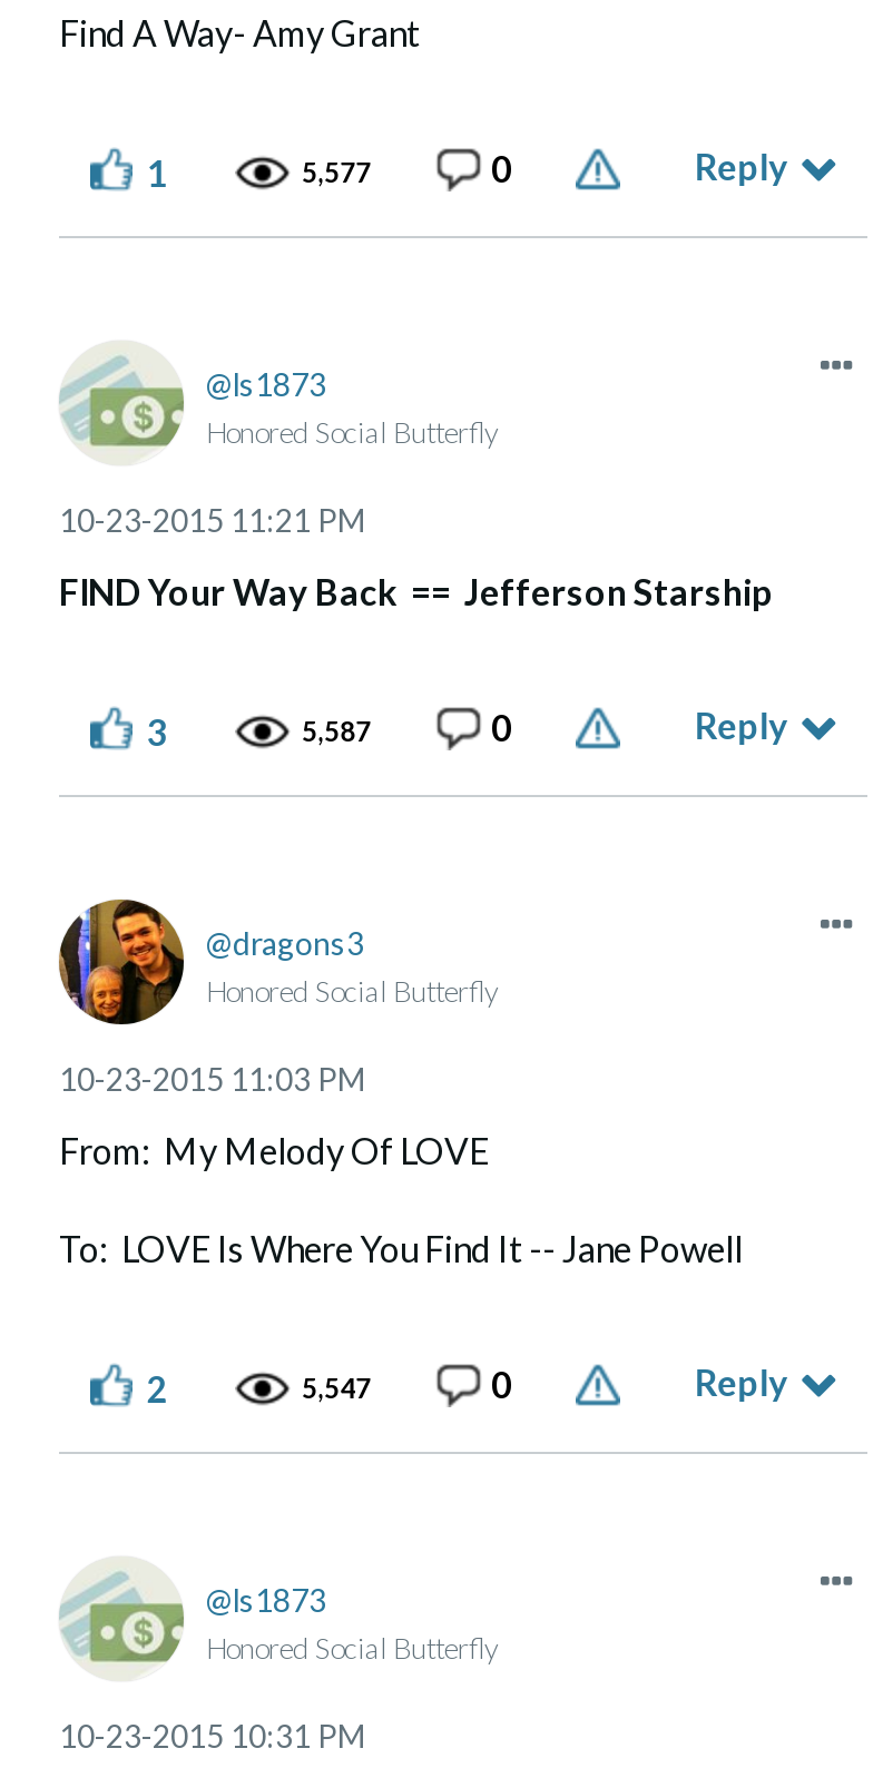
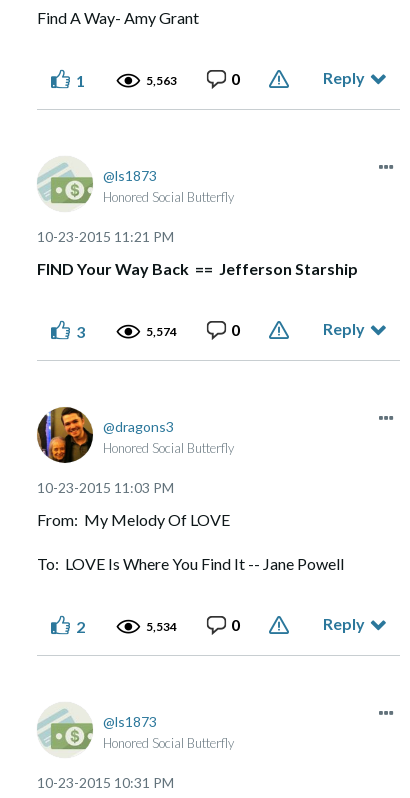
[302,155,371,189] 5,577 -> [146,73,177,88] 5,563
[302,714,371,748] 5,587 -> [146,324,177,339] 5,574
[302,1371,371,1404] 5,547 -> [146,619,177,634] 5,534

